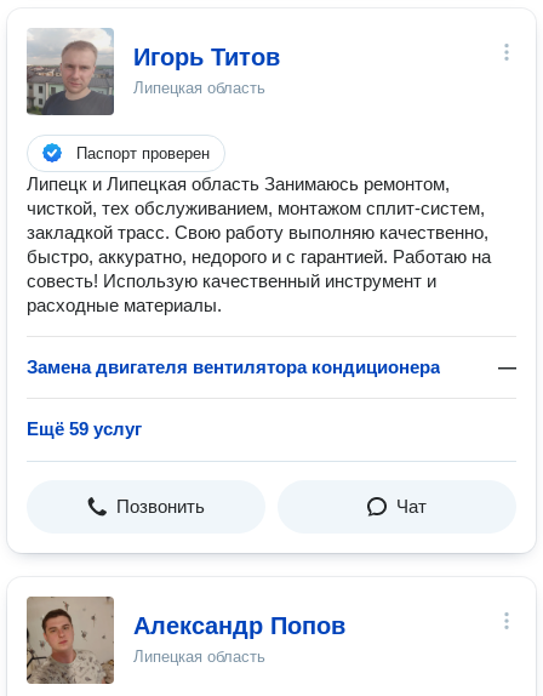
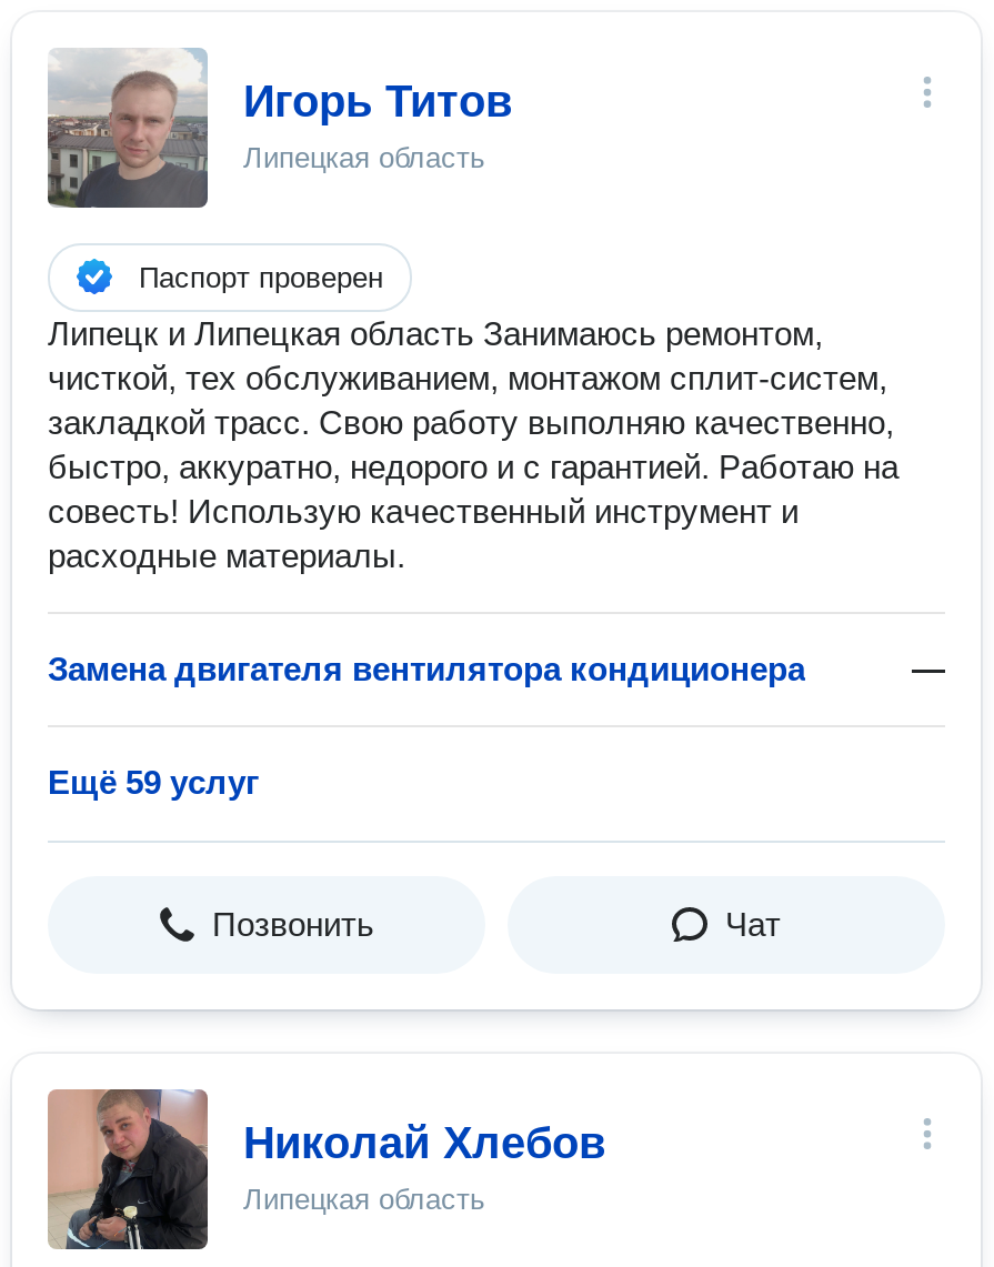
[25,595,345,685] [image] | Александр Попов -> [48,1089,605,1251] [image] | Николай Хлебов

